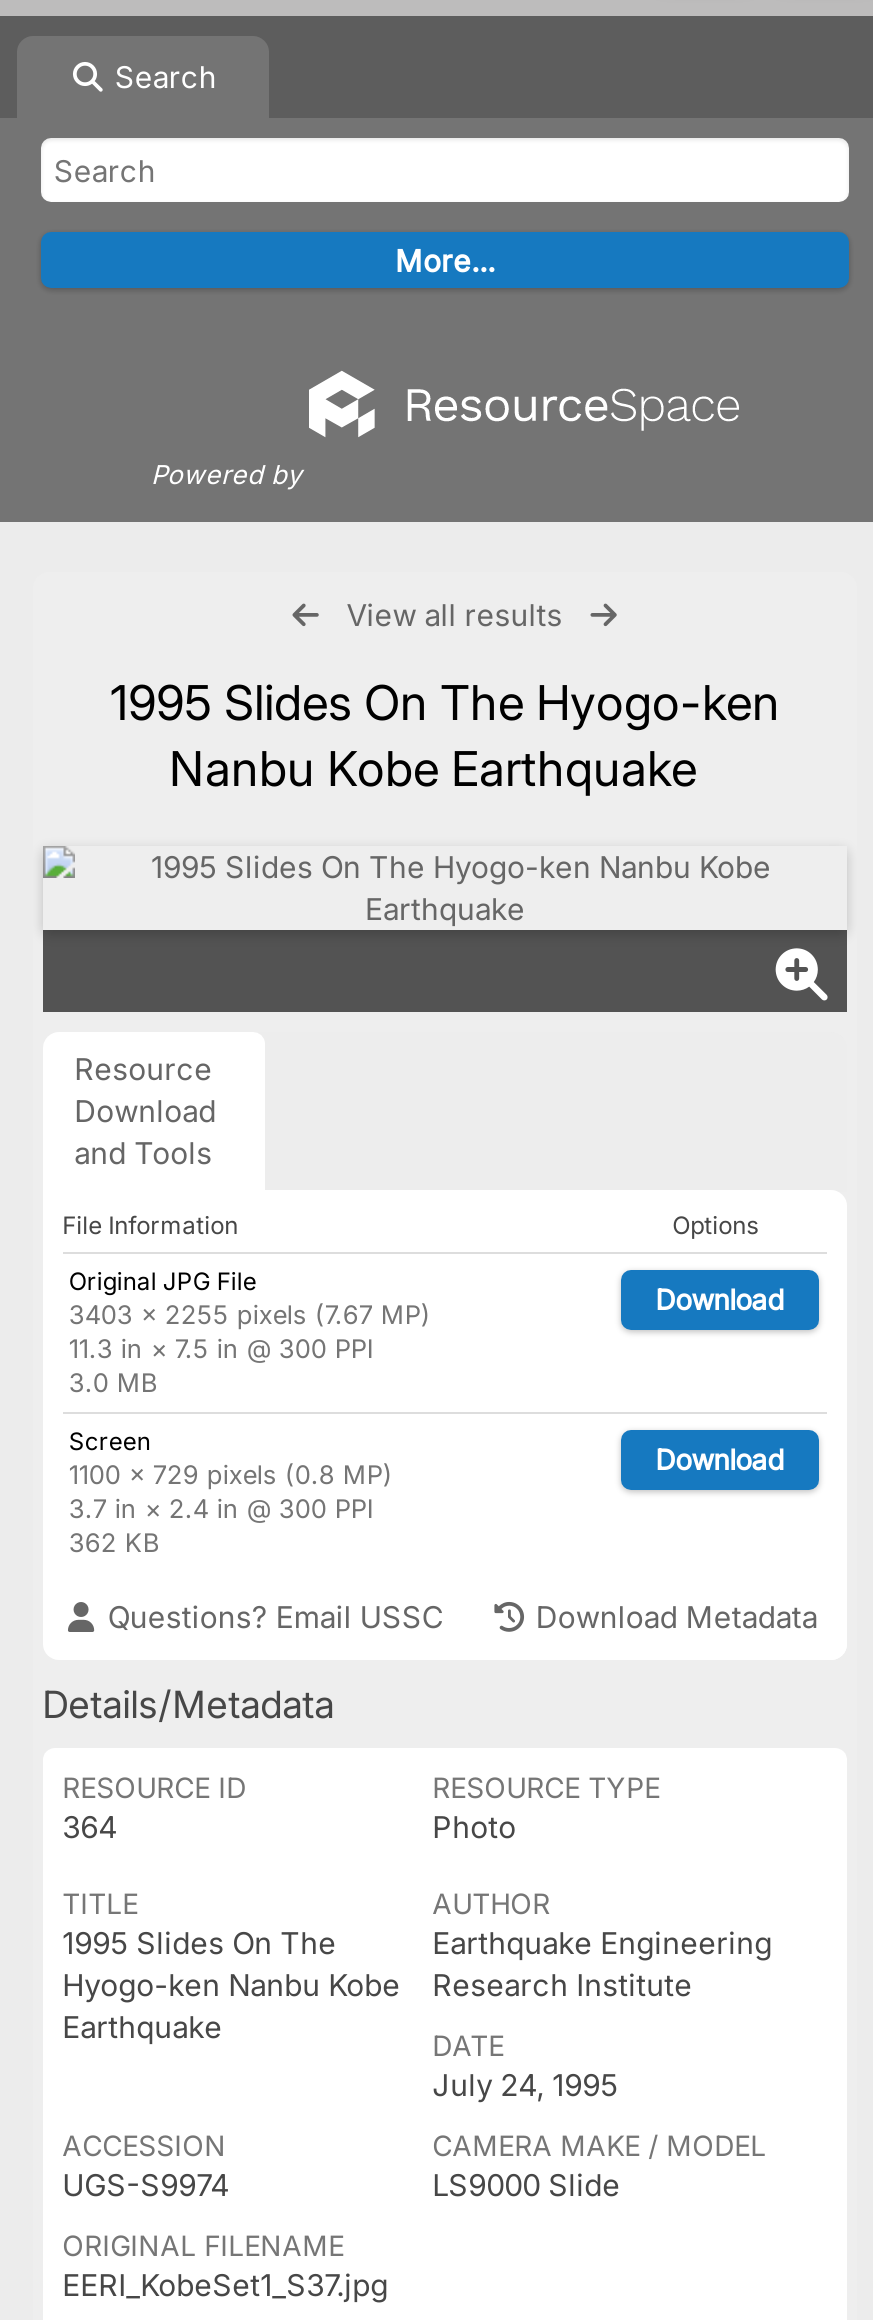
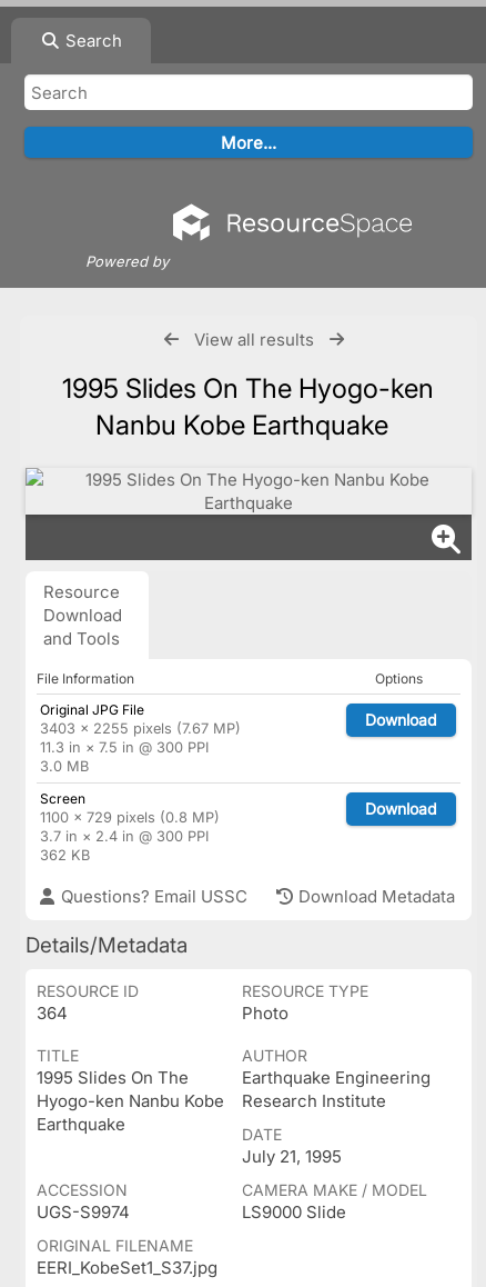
[432,2066,618,2104] July 24, 1995 -> [241,1146,341,1167] July 21, 1995

